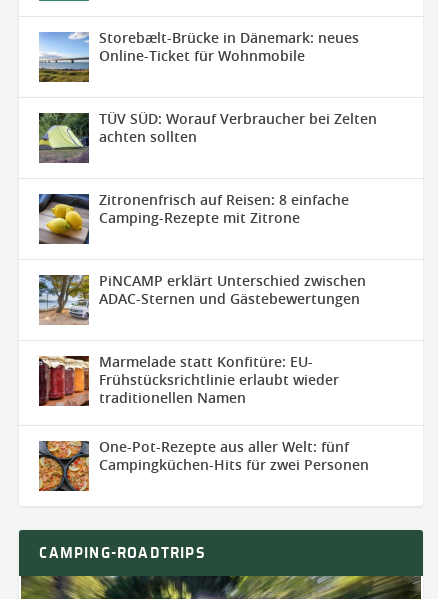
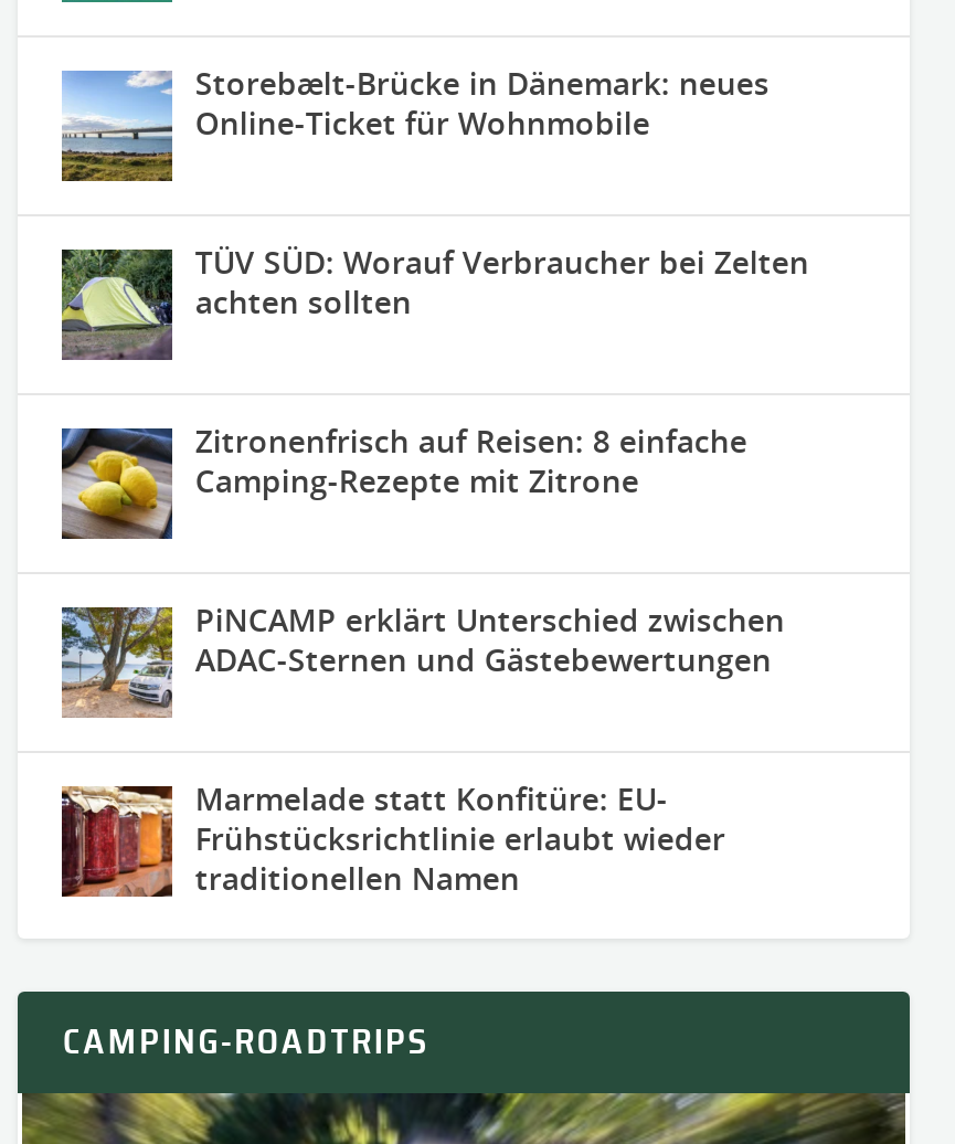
[38,437,369,492] [image] | One-Pot-Rezepte aus aller Welt: fünf | Campingküchen-Hits für zwei Personen -> none

